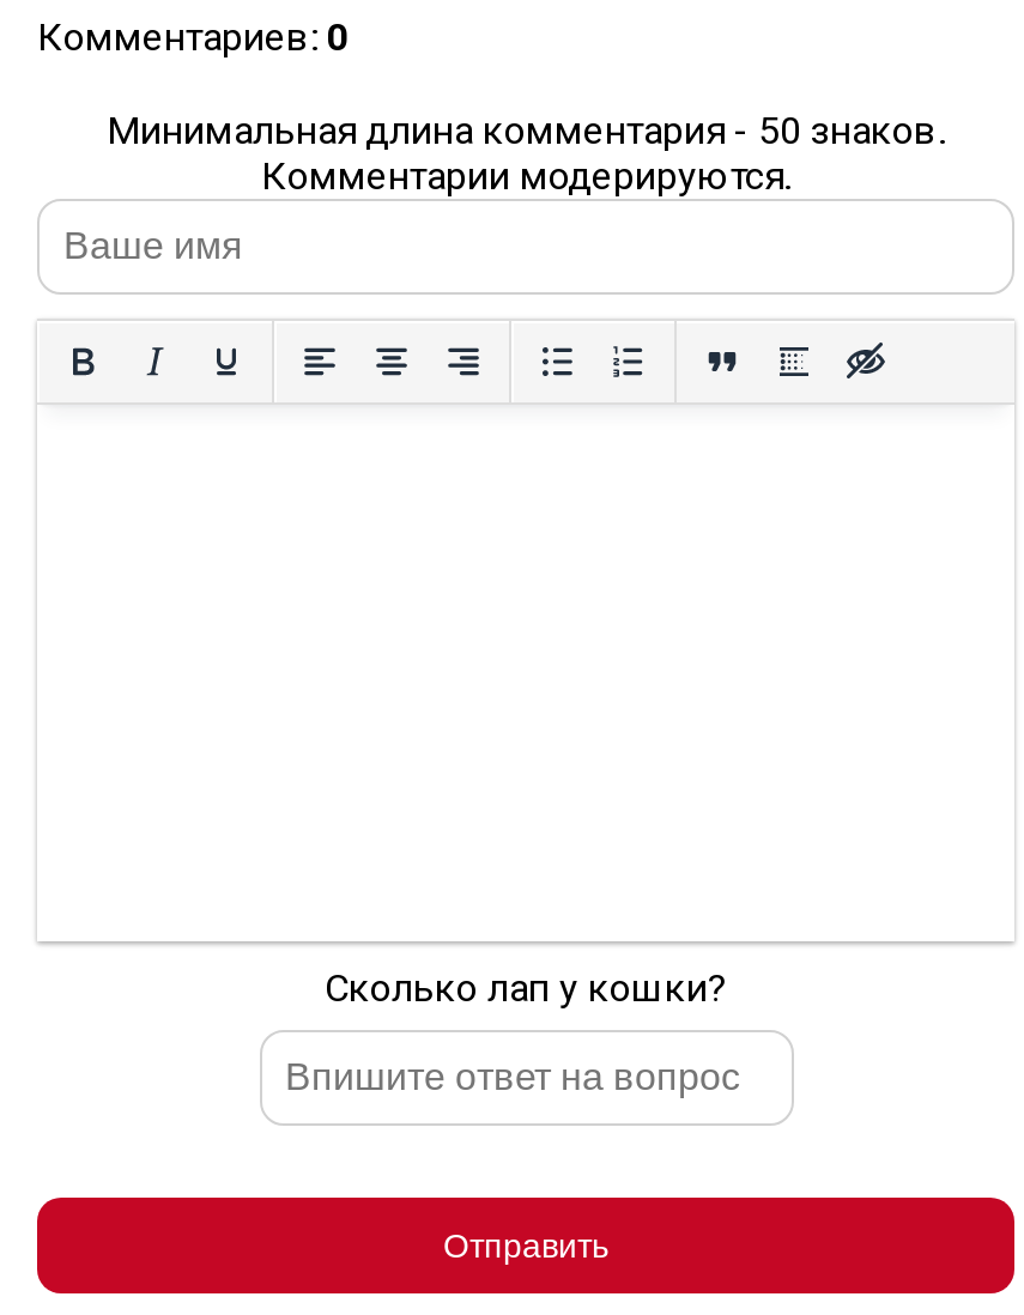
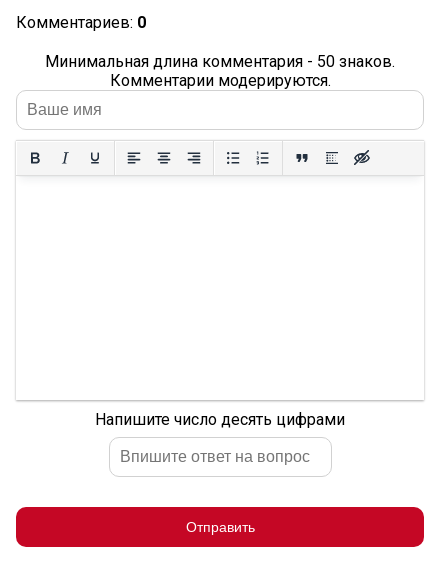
[325,965,727,1011] Сколько лап у кошки? -> [95,410,345,429] Напишите число десять цифрами

